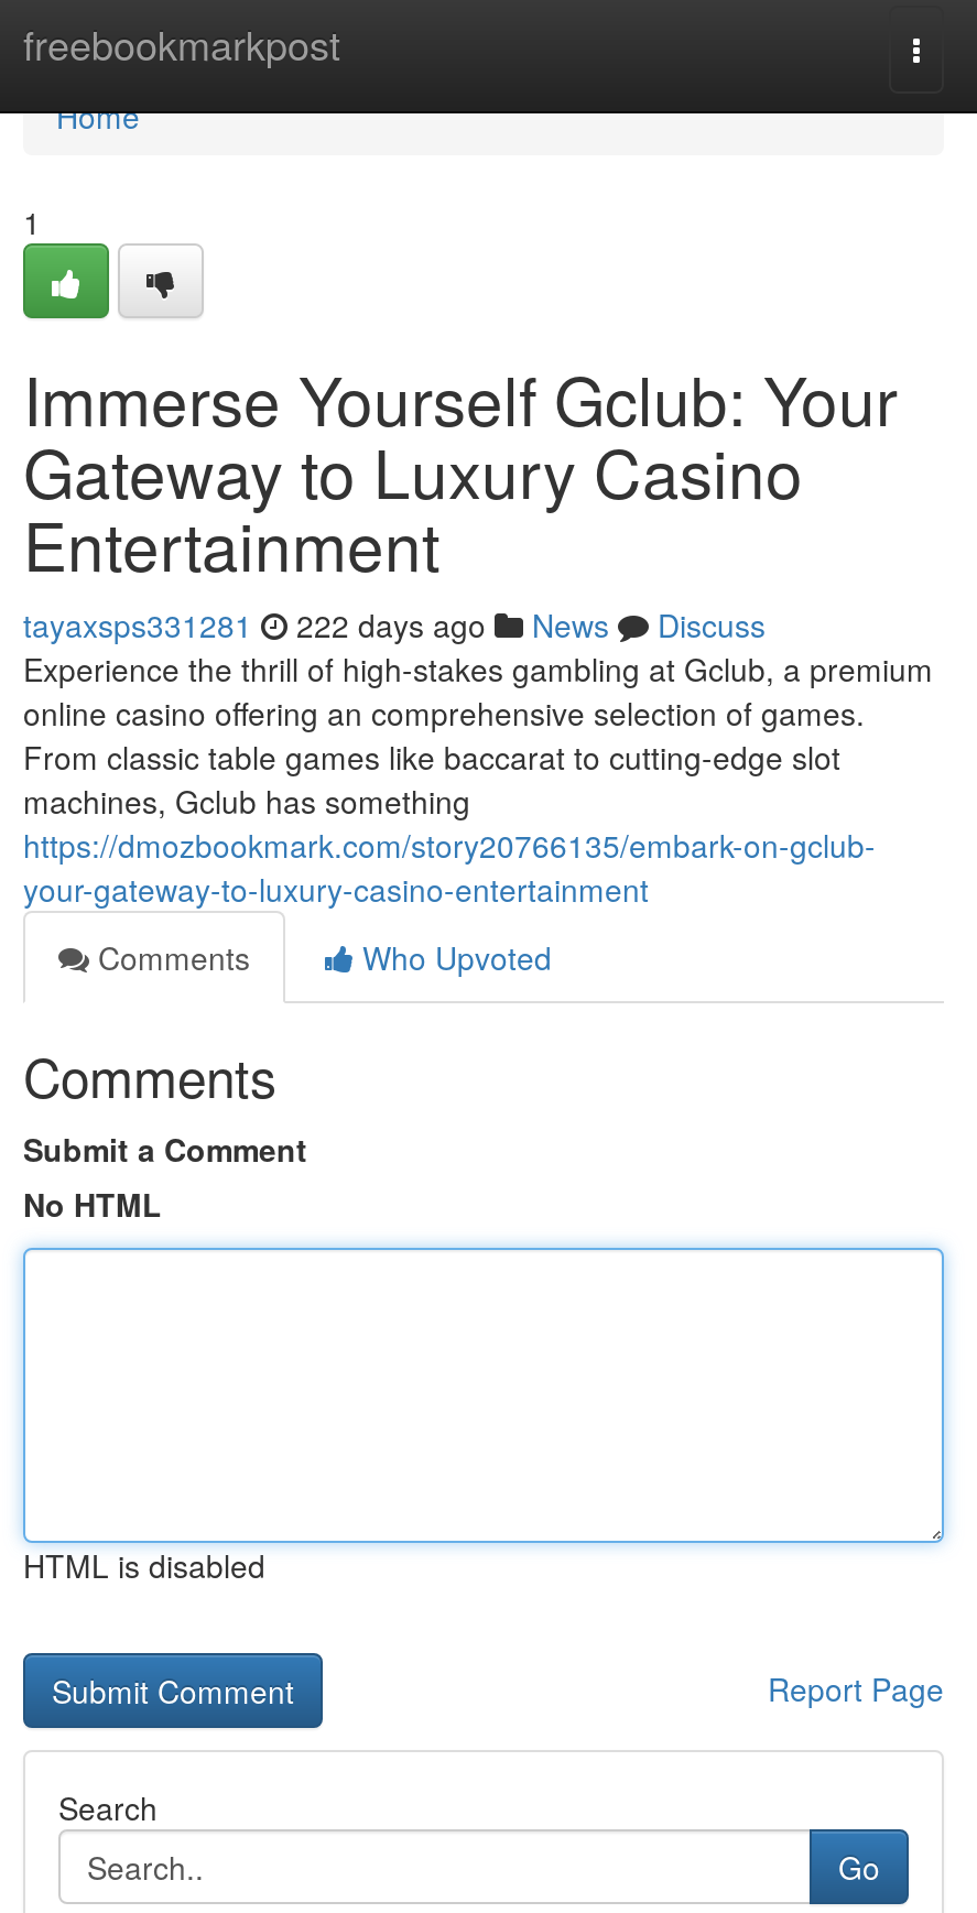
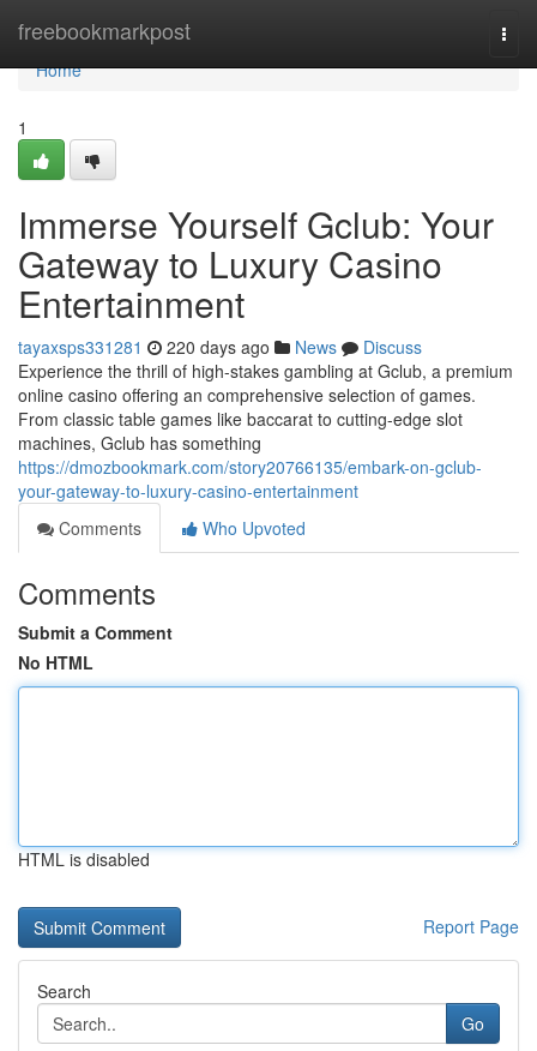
[23,602,766,646] tayaxsps331281 222 days ago News Discuss -> [18,335,422,359] tayaxsps331281 220 days ago News Discuss

